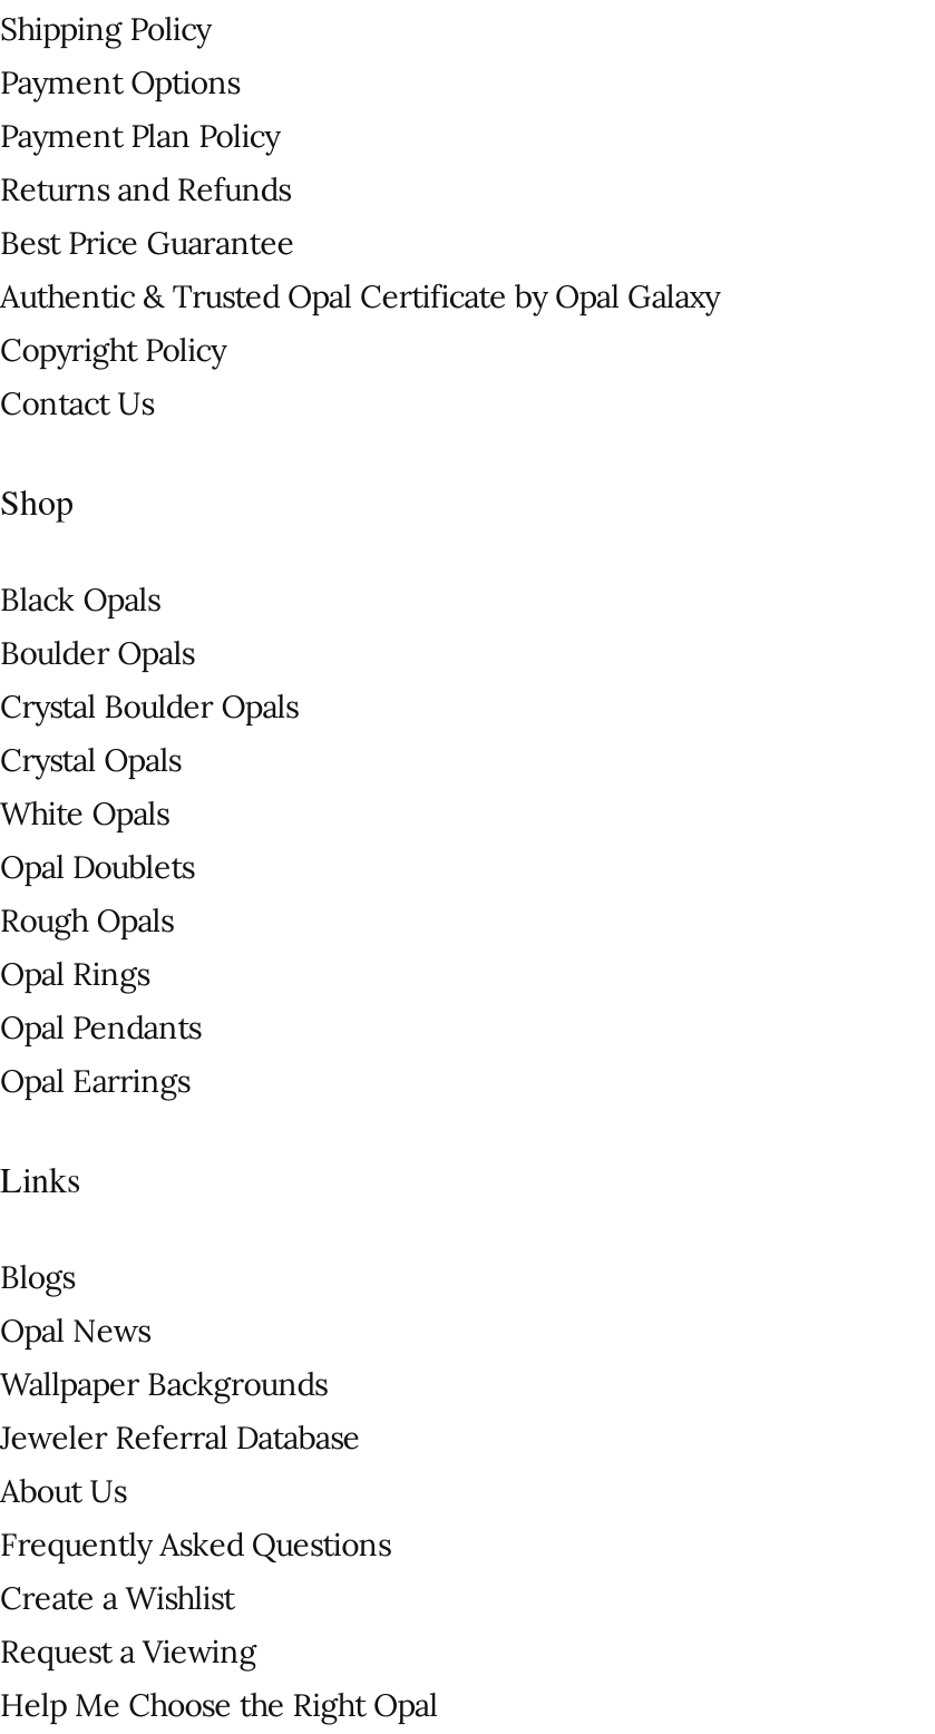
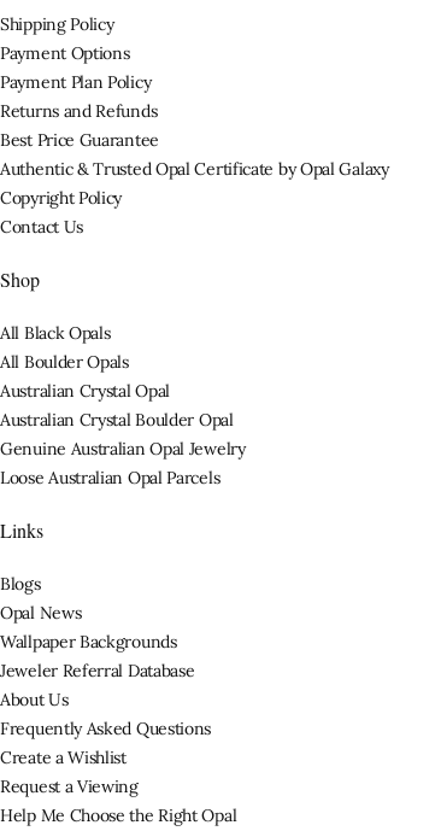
[0,580,298,1102] Black Opals | Boulder Opals | Crystal Boulder Opals | Crystal Opals | White Opals | Opal Doublets | Rough Opals | Opal Rings | Opal Pendants | Opal Earrings -> [0,323,245,489] All Black Opals | All Boulder Opals | Australian Crystal Opal | Australian Crystal Boulder Opal | Genuine Australian Opal Jewelry | Loose Australian Opal Parcels

